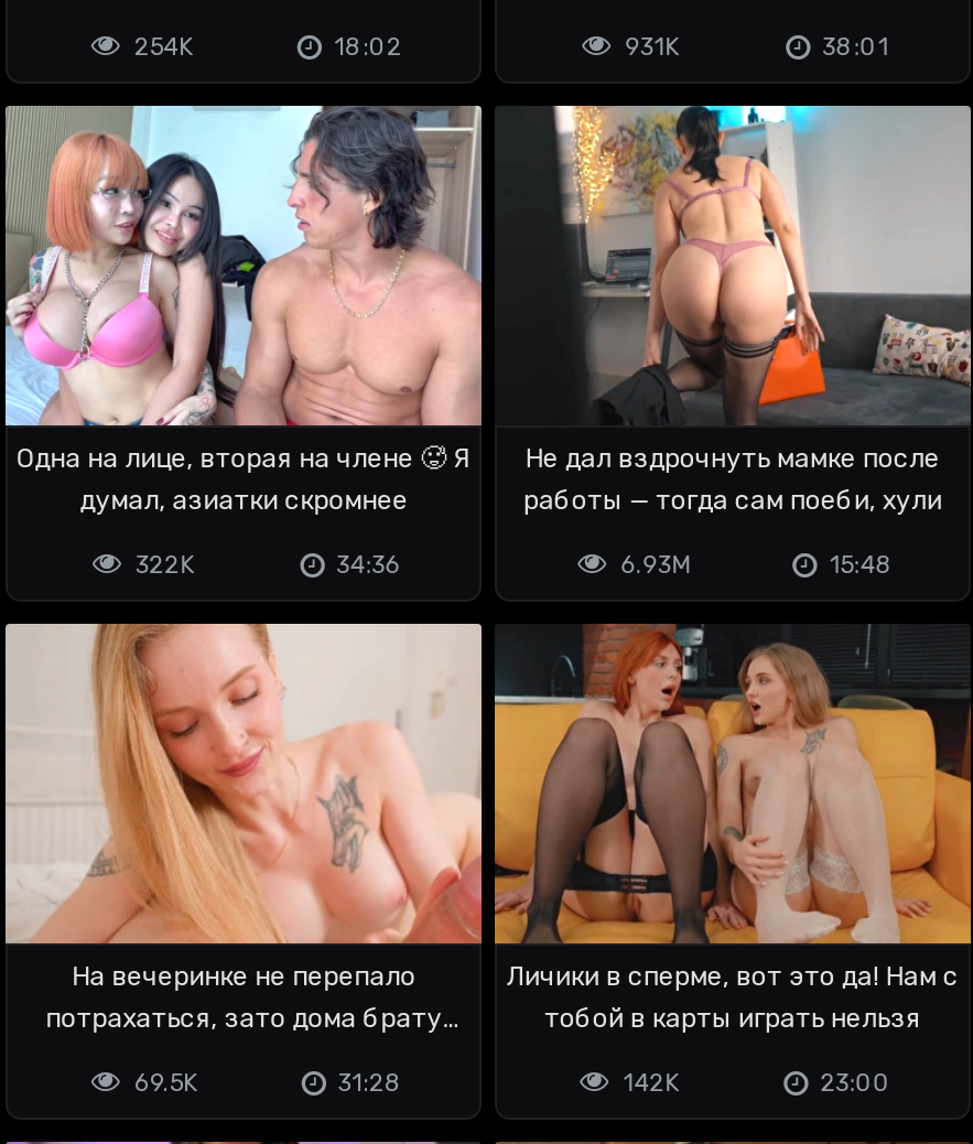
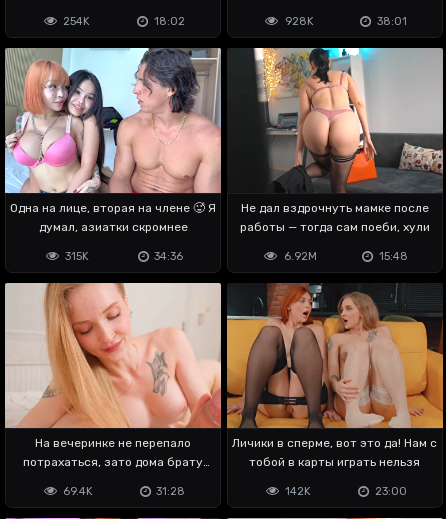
[625,32,680,61] 931K -> [285,15,314,28] 928K
[136,551,195,579] 322K -> [65,250,89,263] 315K
[621,551,691,579] 6.93M -> [284,250,317,263] 6.92M
[134,1069,198,1097] 69.5K -> [63,485,93,498] 69.4K

